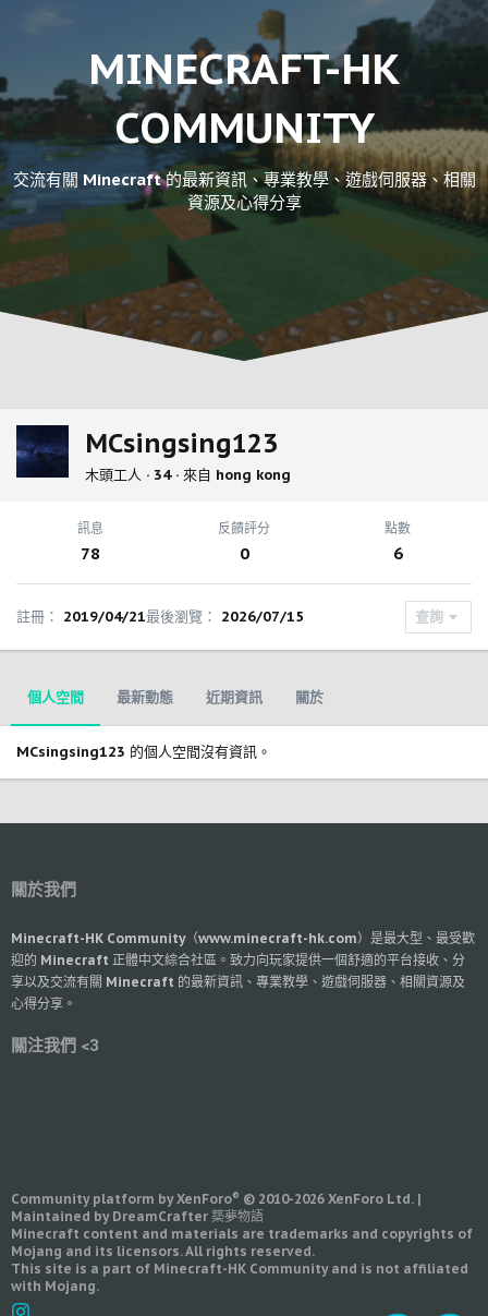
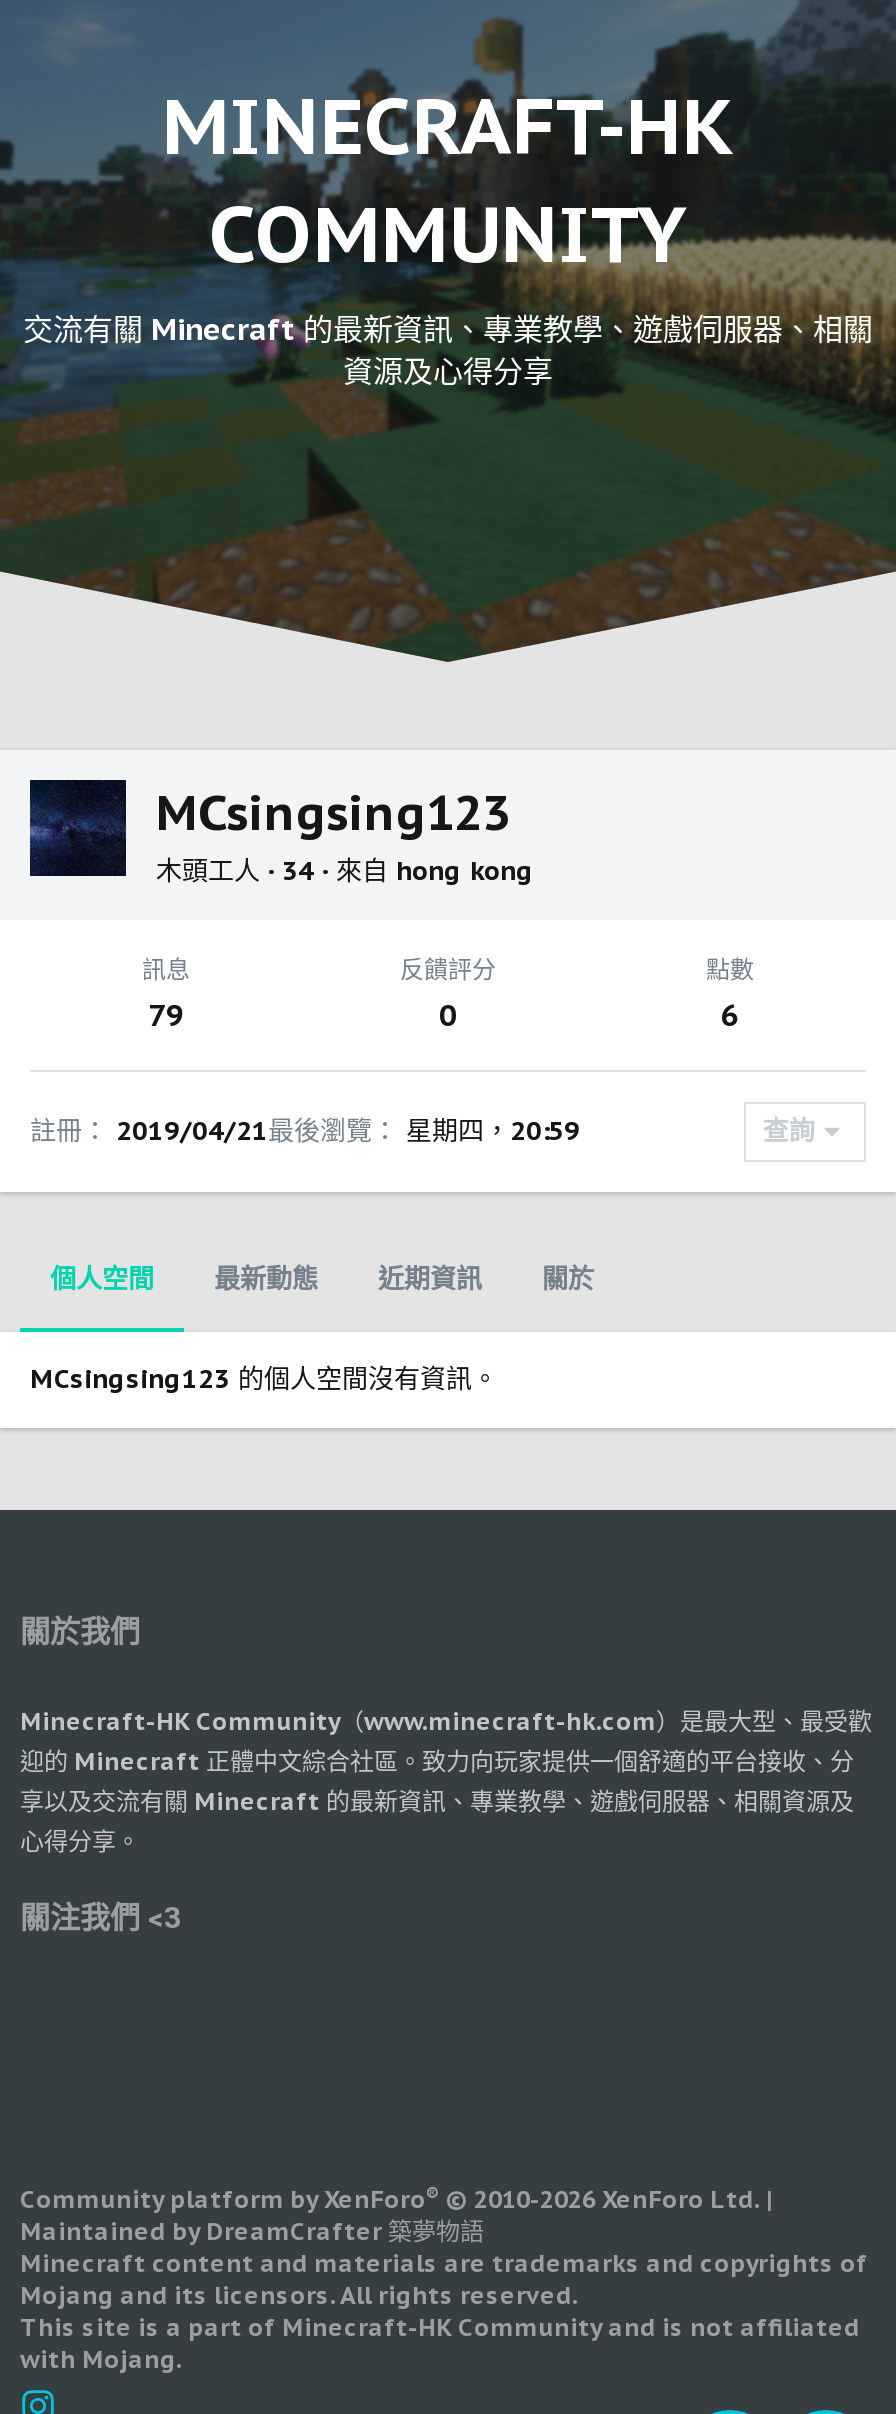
[81,543,100,564] 78 -> [148,996,184,1034] 79
[16,607,304,626] 註冊 2019/04/21最後瀏覽 2026/07/15 -> [30,1114,580,1148] 註冊 2019/04/21最後瀏覽 星期四，20:59

